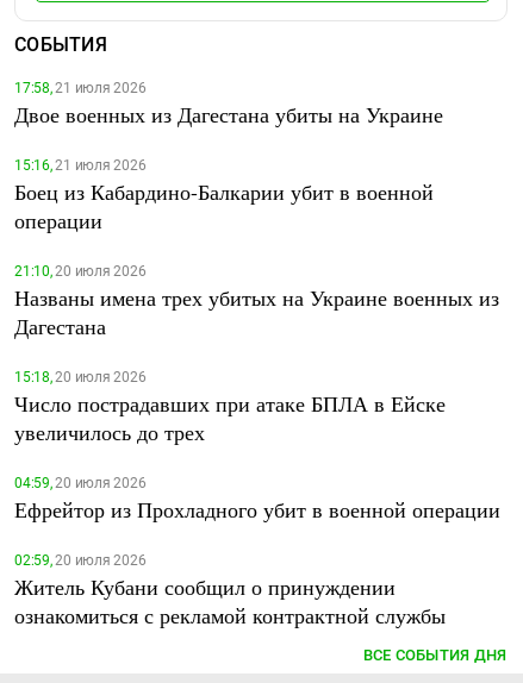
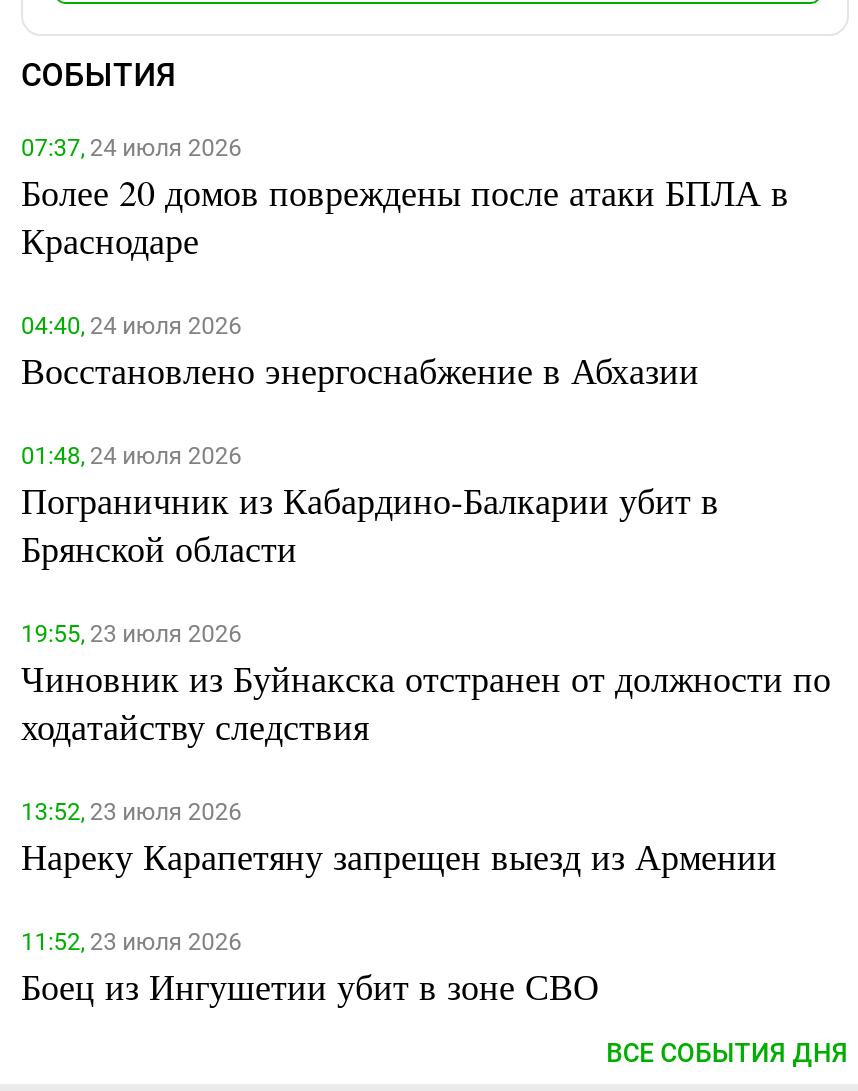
[14,80,443,129] 17:58, 21 июля 2026 | Двое военных из Дагестана убиты на Украине -> [21,134,789,264] 07:37, 24 июля 2026 | Более 20 домов повреждены после атаки БПЛА в | Краснодаре
[14,157,434,235] 15:16, 21 июля 2026 | Боец из Кабардино-Балкарии убит в военной | операции -> [21,312,699,394] 04:40, 24 июля 2026 | Восстановлено энергоснабжение в Абхазии
[14,263,499,340] 21:10, 20 июля 2026 | Названы имена трех убитых на Украине военных из | Дагестана -> [21,442,719,572] 01:48, 24 июля 2026 | Пограничник из Кабардино-Балкарии убит в | Брянской области
[14,369,446,446] 15:18, 20 июля 2026 | Число пострадавших при атаке БПЛА в Ейске | увеличилось до трех -> [21,620,831,750] 19:55, 23 июля 2026 | Чиновник из Буйнакска отстранен от должности по | ходатайству следствия
[14,475,500,524] 04:59, 20 июля 2026 | Ефрейтор из Прохладного убит в военной операции -> [21,798,777,880] 13:52, 23 июля 2026 | Нареку Карапетяну запрещен выезд из Армении
[14,552,446,630] 02:59, 20 июля 2026 | Житель Кубани сообщил о принуждении | ознакомиться с рекламой контрактной службы -> [21,928,599,1010] 11:52, 23 июля 2026 | Боец из Ингушетии убит в зоне СВО

